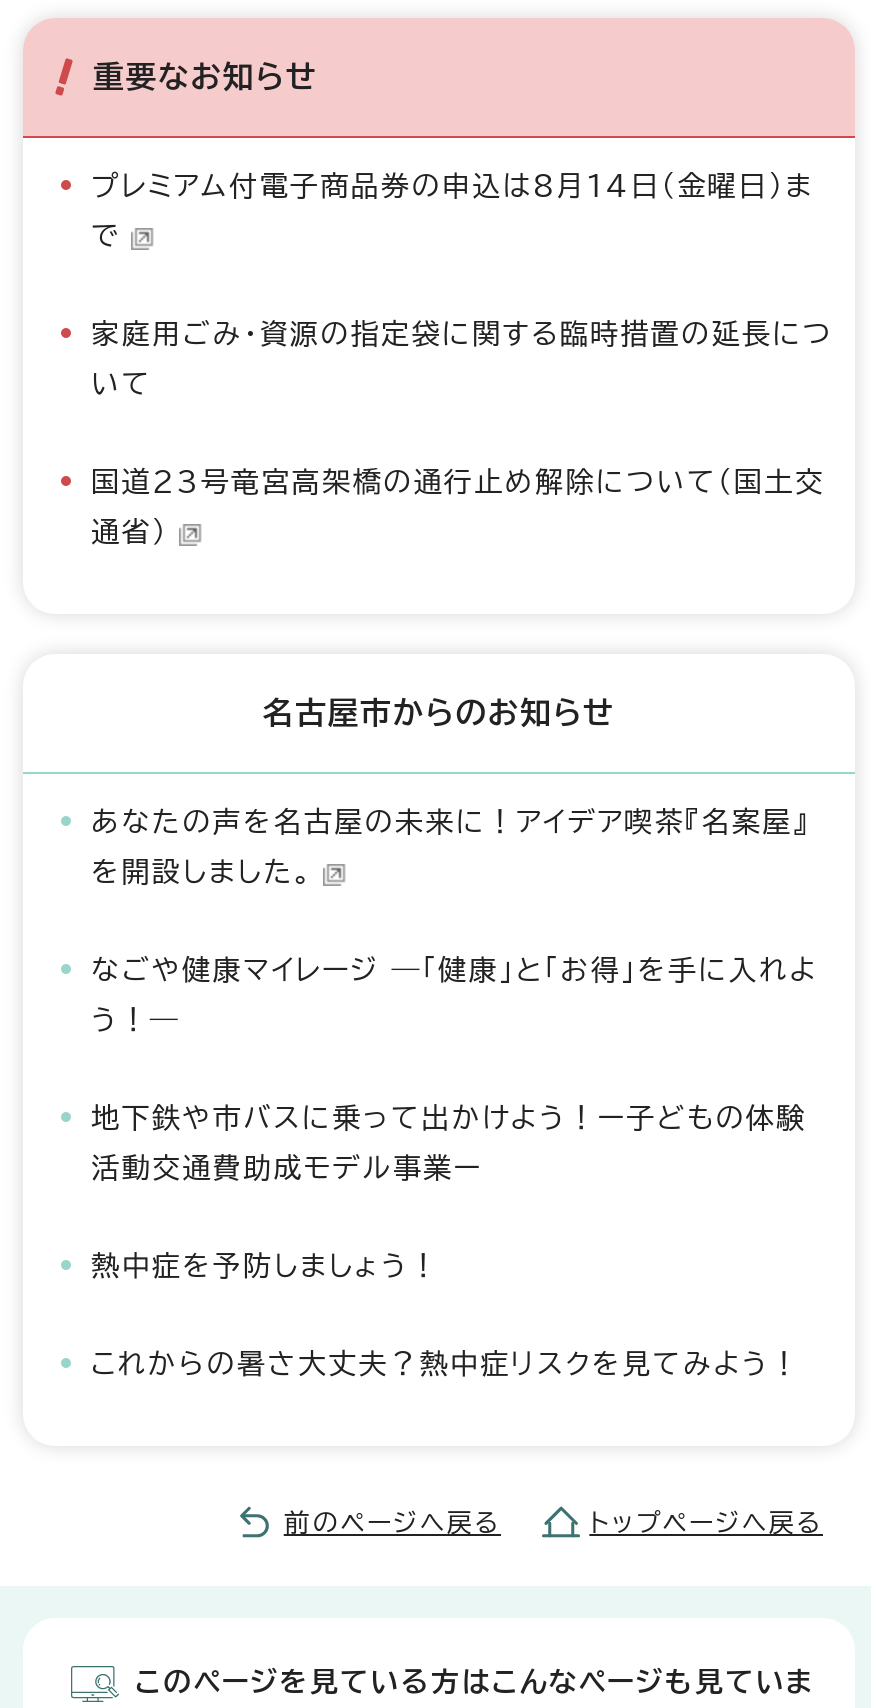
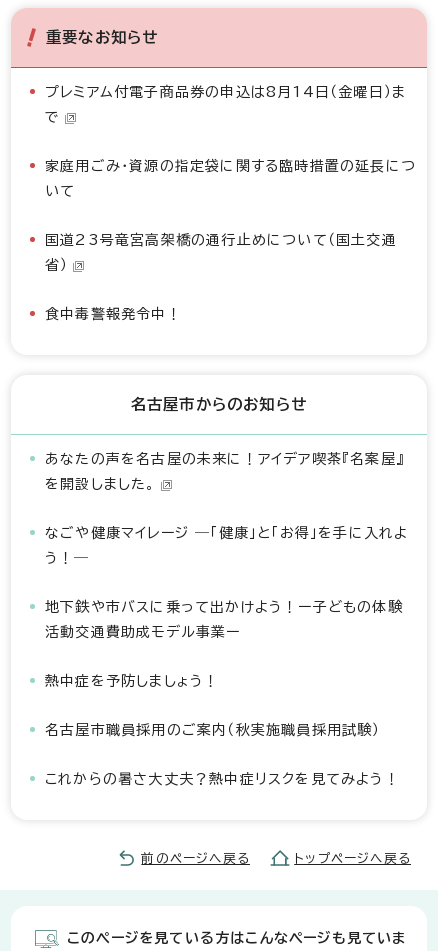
[91,468,825,546] 国道23号竜宮高架橋の通行止め解除について（国土交 | 通省） -> [45,233,397,321] 国道23号竜宮高架橋の通行止めについて（国土交通 | 省） | 食中毒警報発令中！
none -> [45,723,381,737] 名古屋市職員採用のご案内（秋実施職員採用試験）

